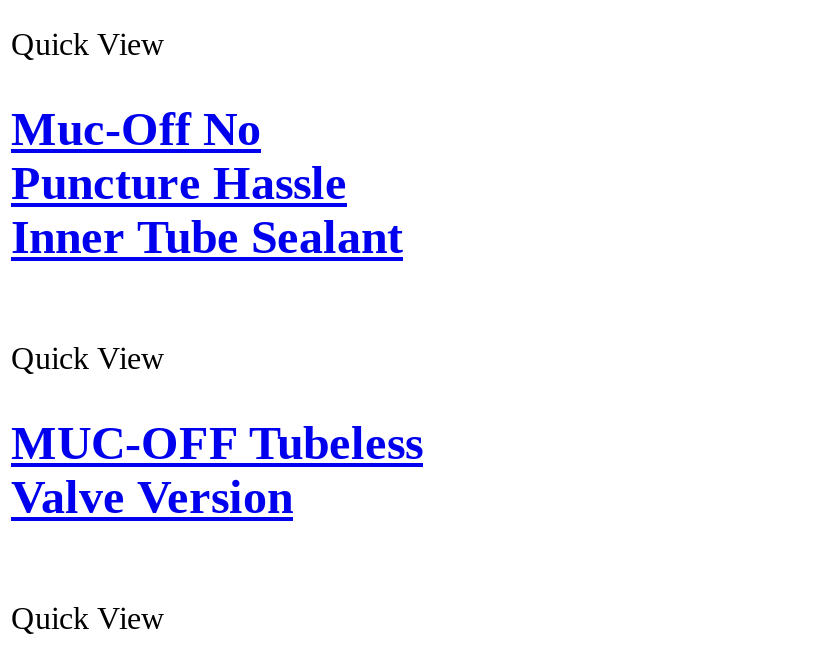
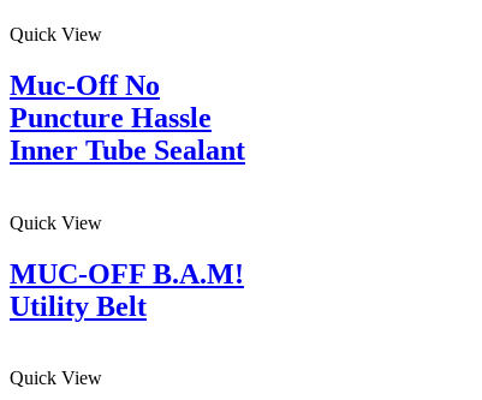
[11,417,423,523] MUC-OFF Tubeless | Valve Version -> [10,258,244,321] MUC-OFF B.A.M! | Utility Belt

